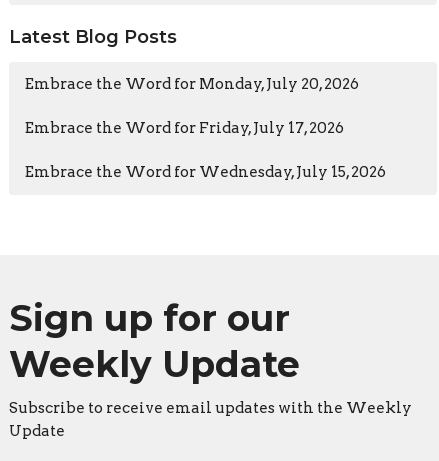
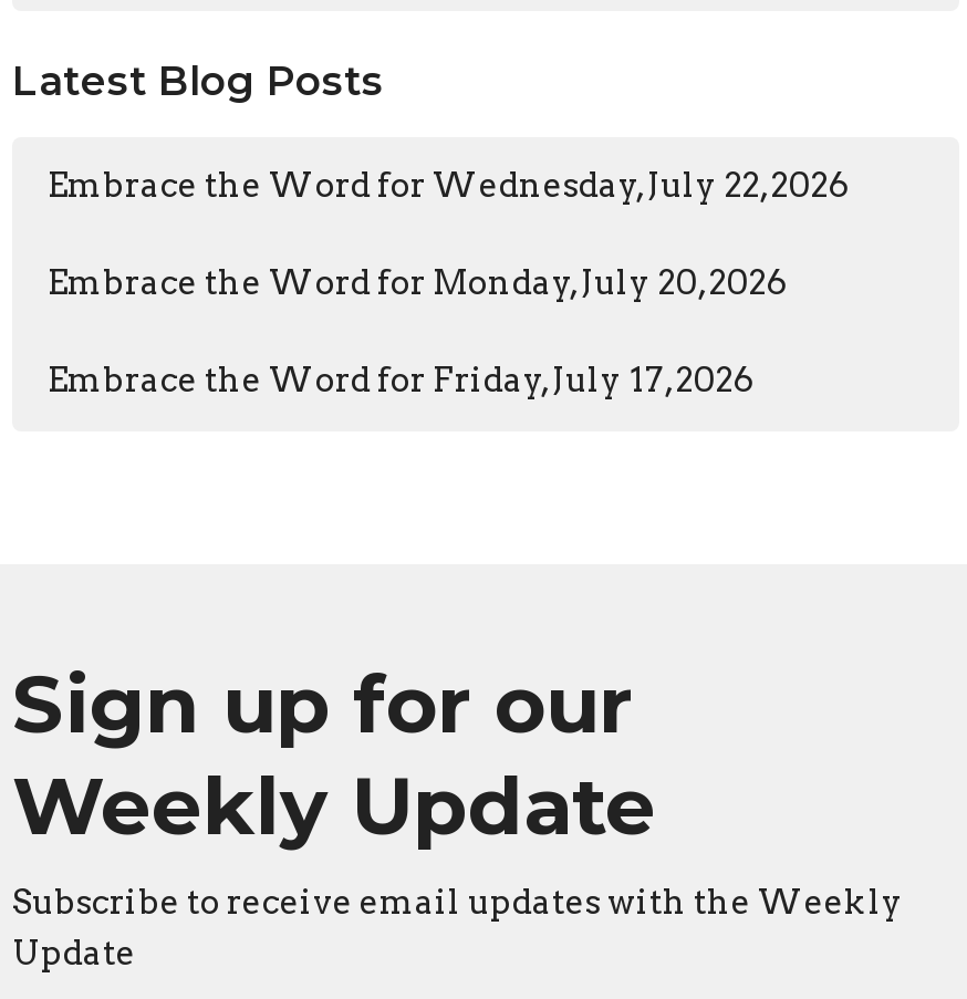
none -> [48,166,849,206] Embrace the Word for Wednesday, July 22, 2026
moved [25,75,359,137] -> [48,263,787,400]: Embrace the Word for Monday, July 20, 2026 | Embrace the Word for Friday, July 17, 2026
[25,163,386,181] Embrace the Word for Wednesday, July 15, 2026 -> none

